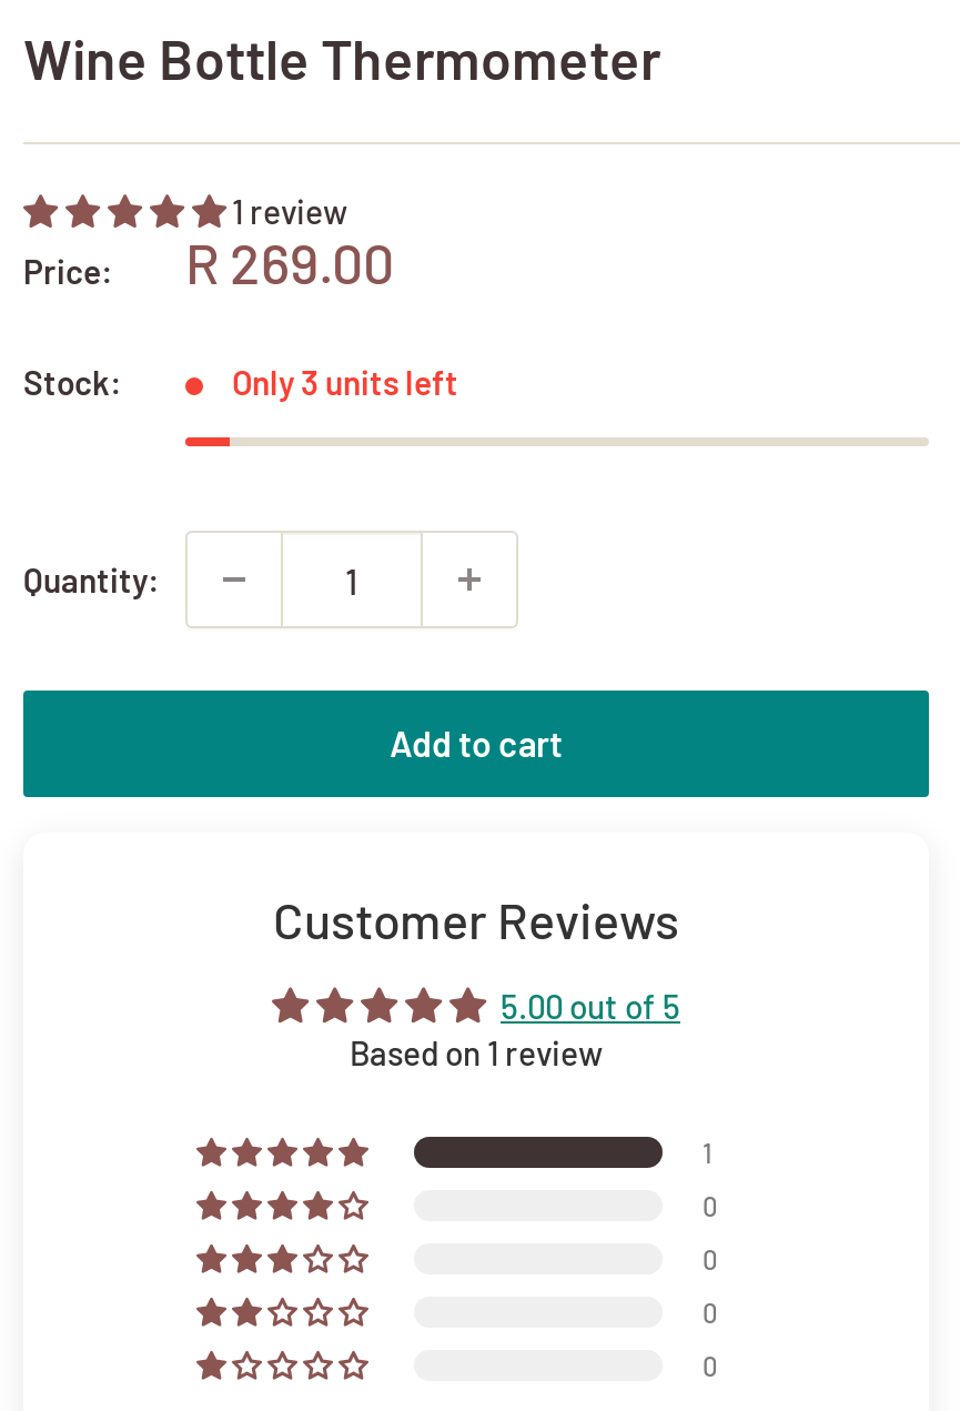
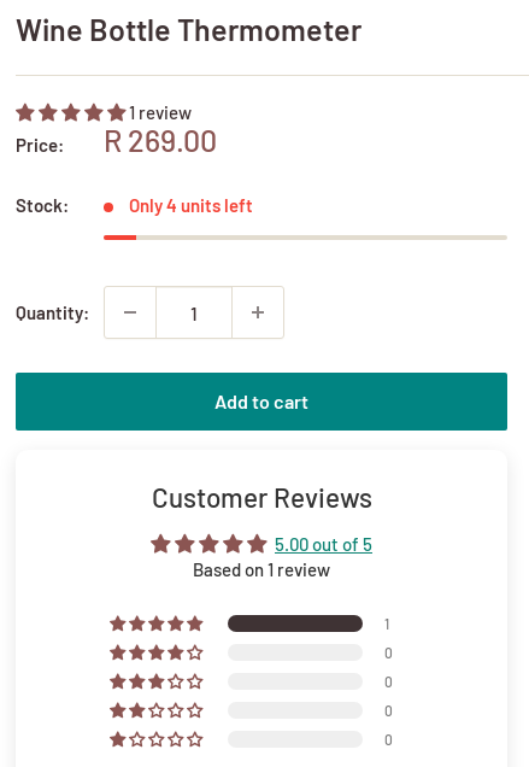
[232,363,458,403] Only 3 units left -> [129,195,253,216] Only 4 units left

